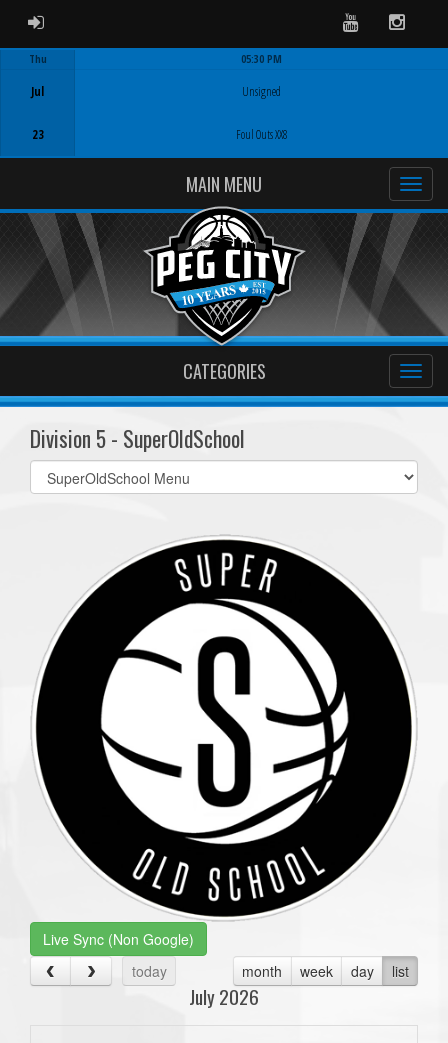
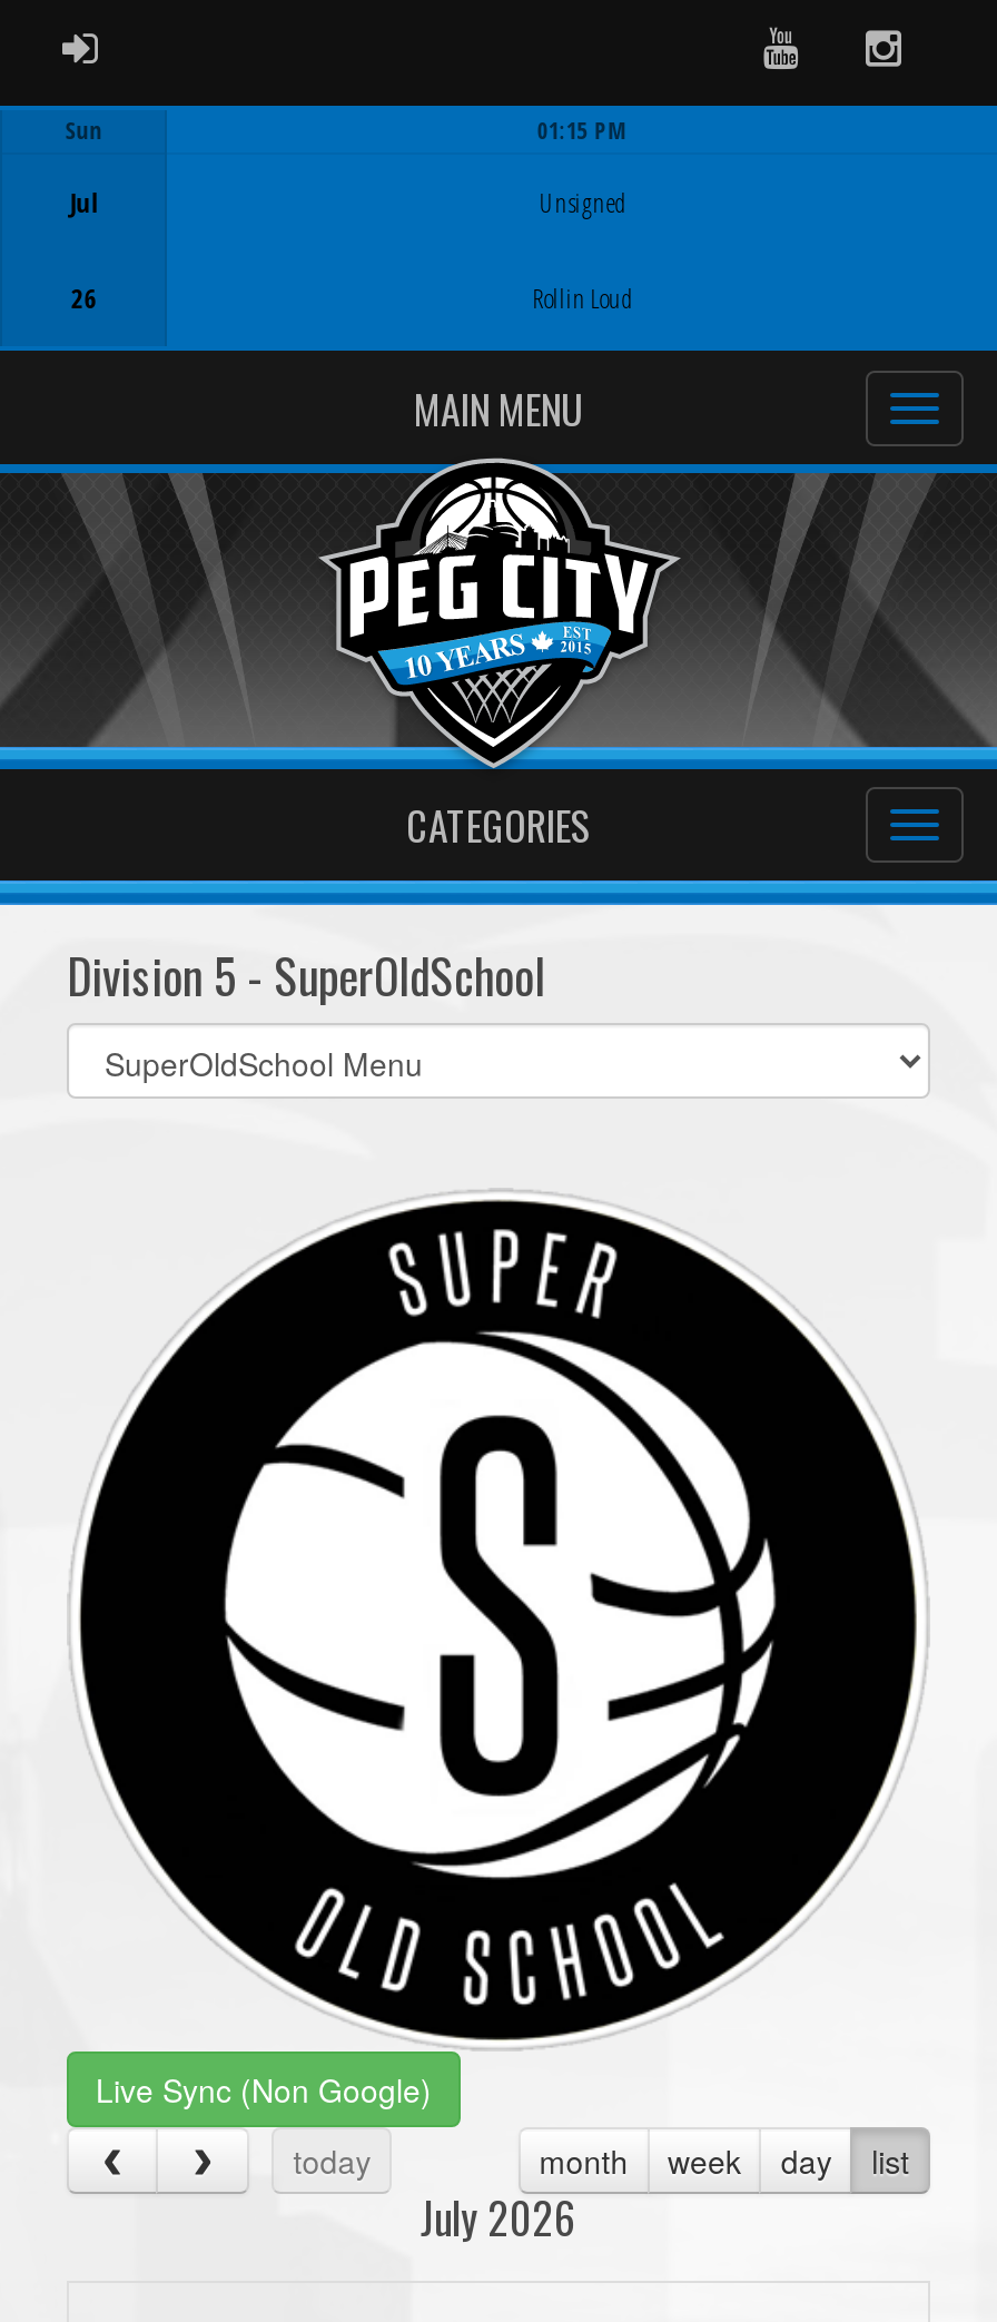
[29,52,47,66] Thu -> [65,115,103,146] Sun
[241,52,282,66] 05:30 PM -> [537,115,628,146] 01:15 PM
[32,126,44,142] 23 -> [71,279,97,315] 26
[236,126,288,142] Foul Outs XX8 -> [532,279,632,315] Rollin Loud

